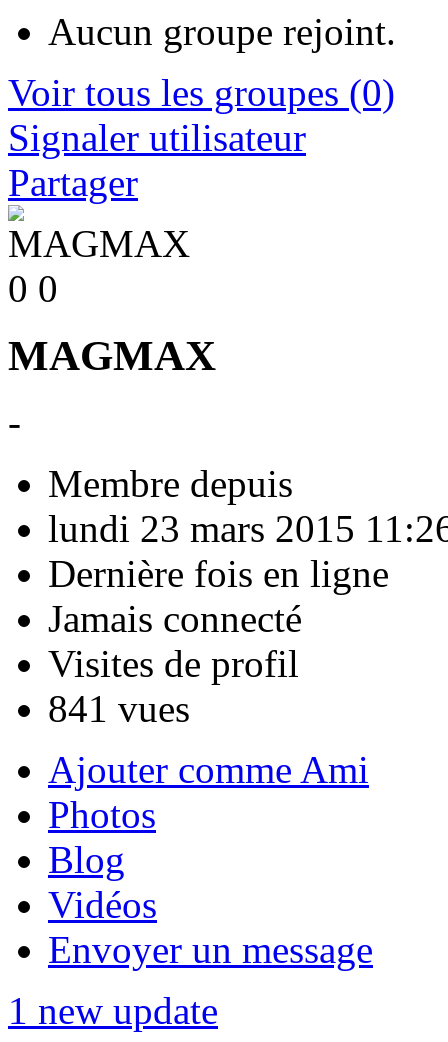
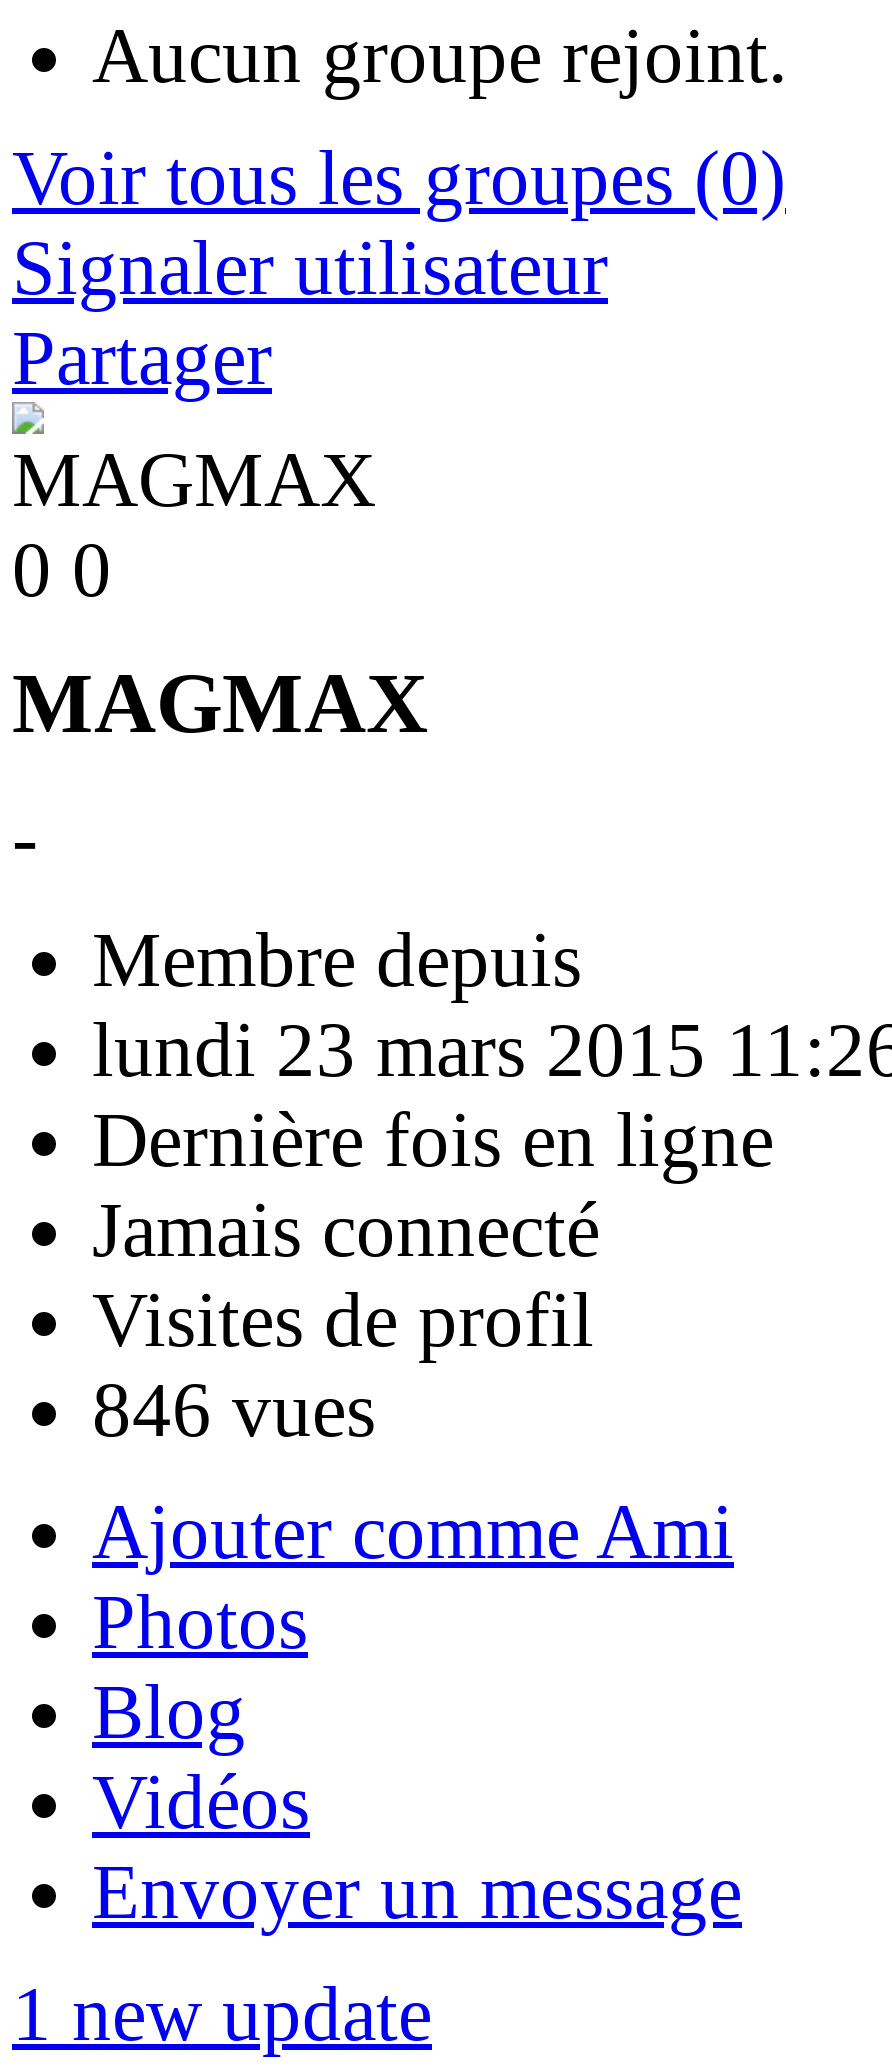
[48,687,190,730] 841 vues -> [92,1366,376,1452] 846 vues

